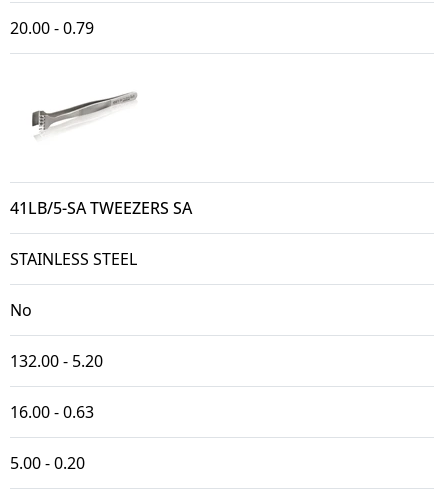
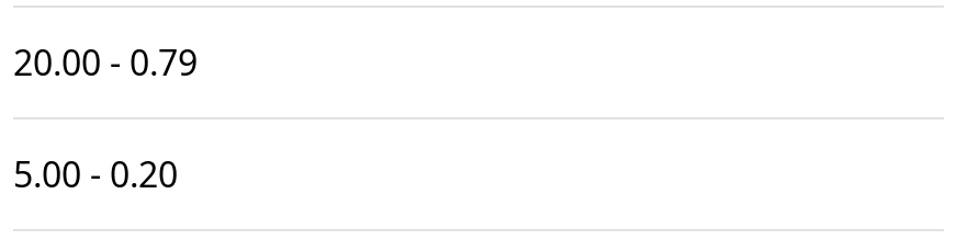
[31,91,138,140] [image] -> none
[10,196,192,422] 41LB/5-SA TWEEZERS SA | STAINLESS STEEL | No | 132.00 - 5.20 | 16.00 - 0.63 -> none

